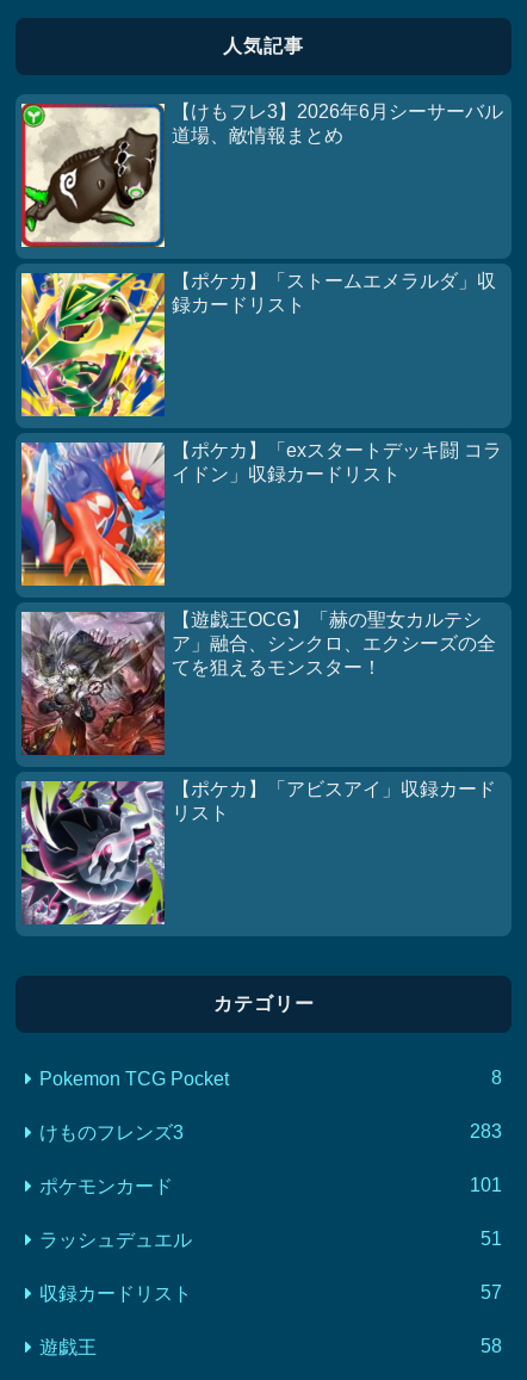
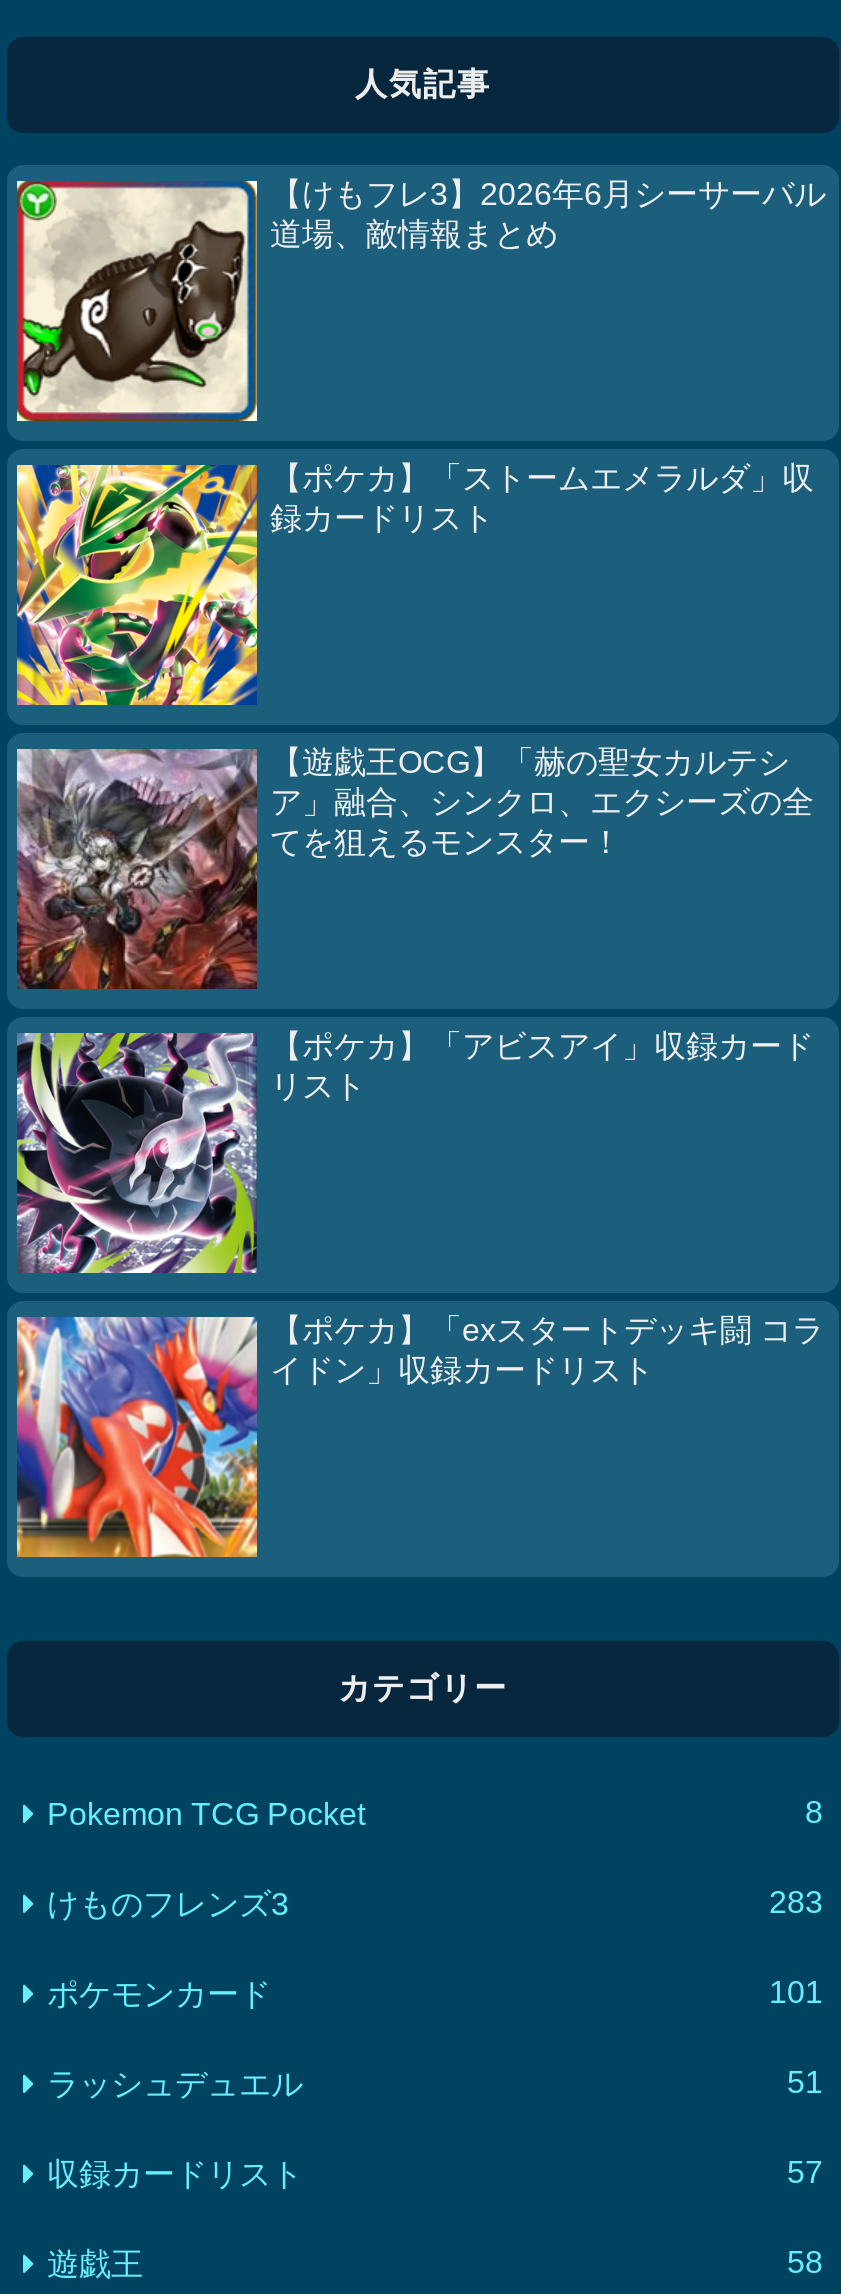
moved [20,441,503,587] -> [15,1312,824,1559]: [image] | 【ポケカ】「exスタートデッキ闘 コラ | イドン」収録カードリスト
moved [19,610,497,823] -> [13,744,814,1102]: [image] | 【遊戯王OCG】「赫の聖女カルテシ | ア」融合、シンクロ、エクシーズの全 | てを狙えるモンスター！ | 【ポケカ】「アビスアイ」収録カード | リスト
moved [19,780,167,928] -> [13,1029,261,1277]: [image]

